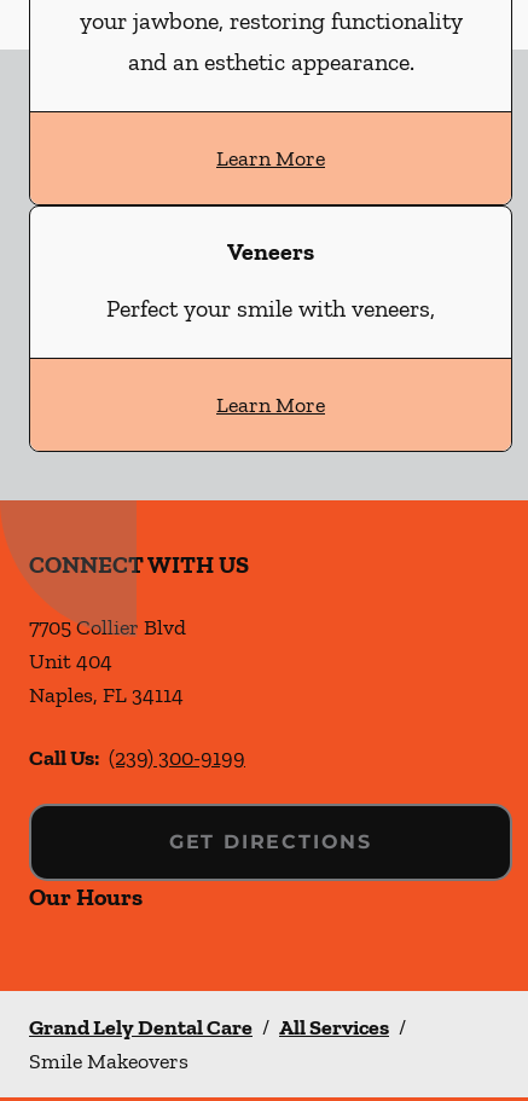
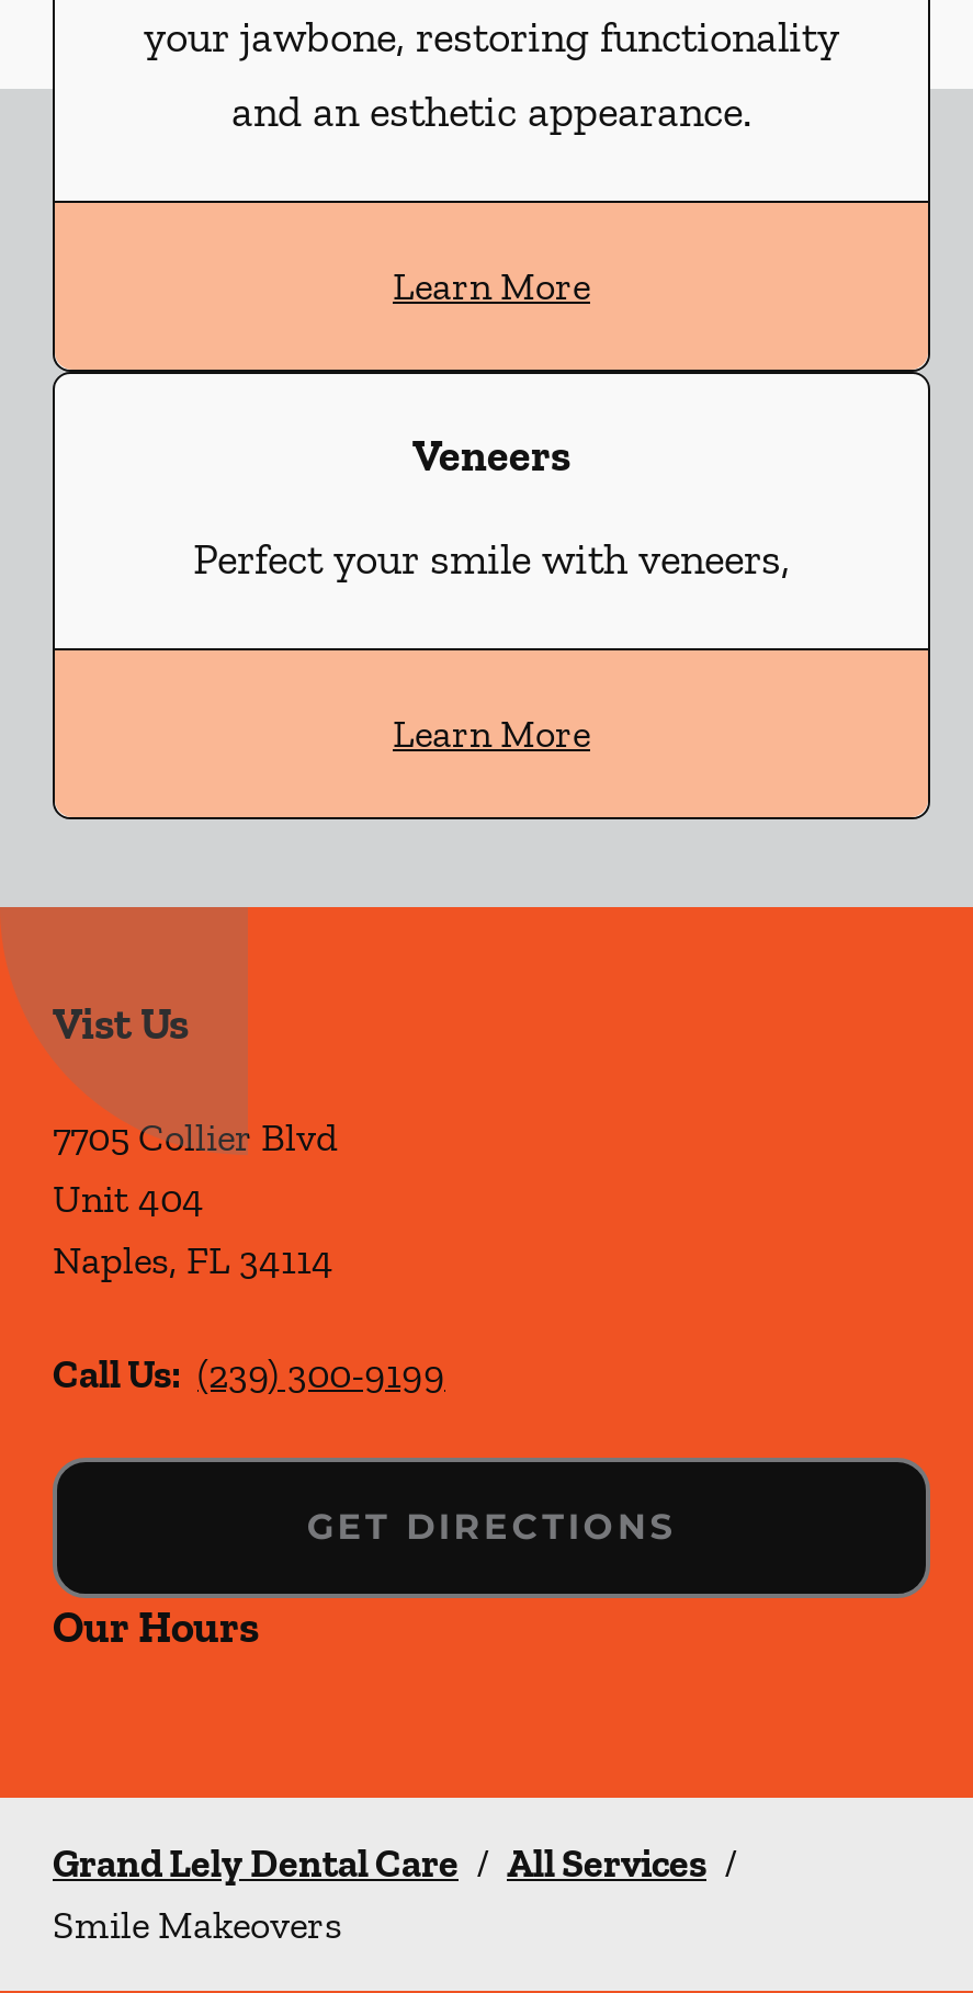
[29,550,249,579] CONNECT WITH US -> [53,997,189,1050] Vist Us

